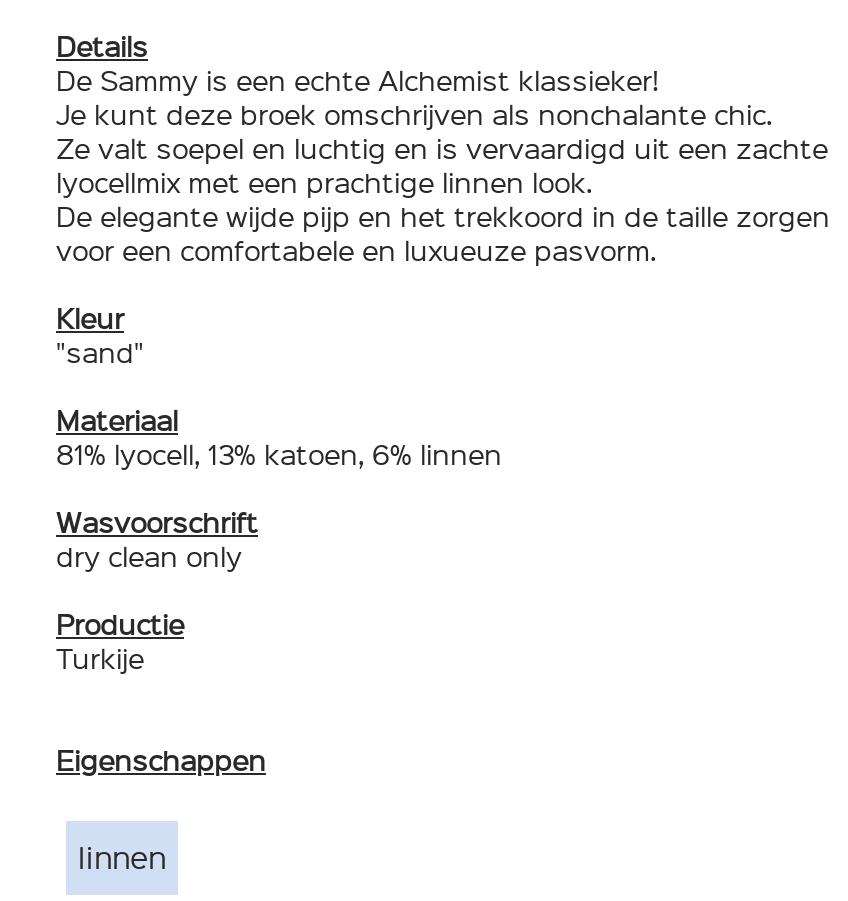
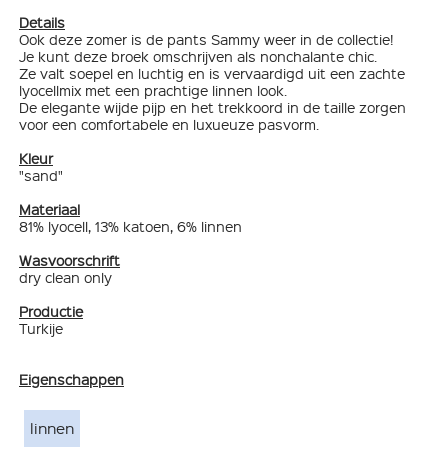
[56,61,658,97] De Sammy is een echte Alchemist klassieker! -> [19,30,393,48] Ook deze zomer is de pants Sammy weer in de collectie!

